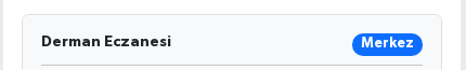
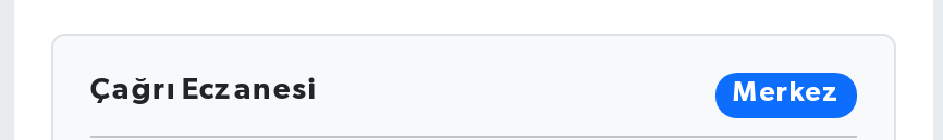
[41,34,171,49] Derman Eczanesi -> [90,74,316,105] Çağrı Eczanesi

